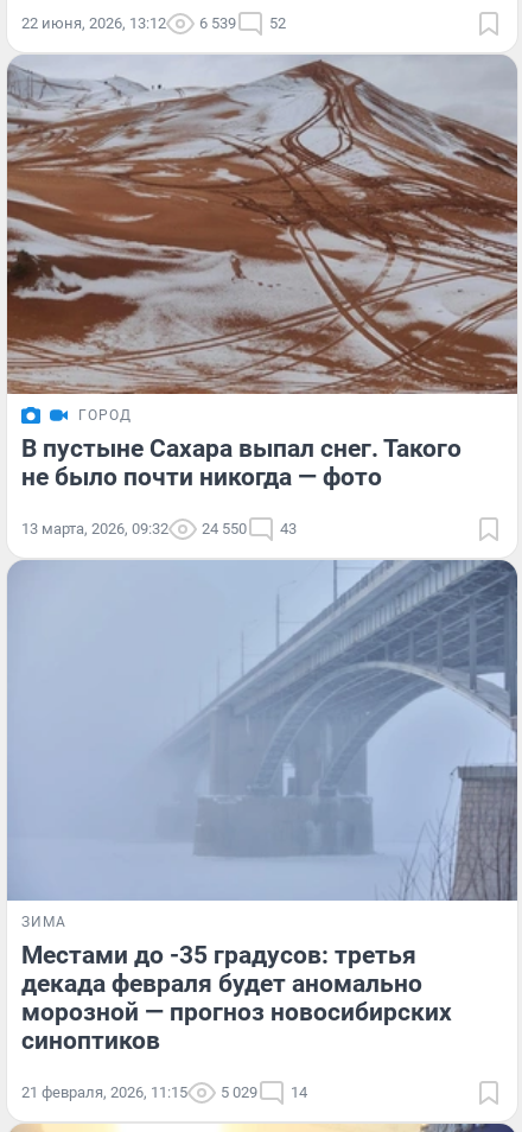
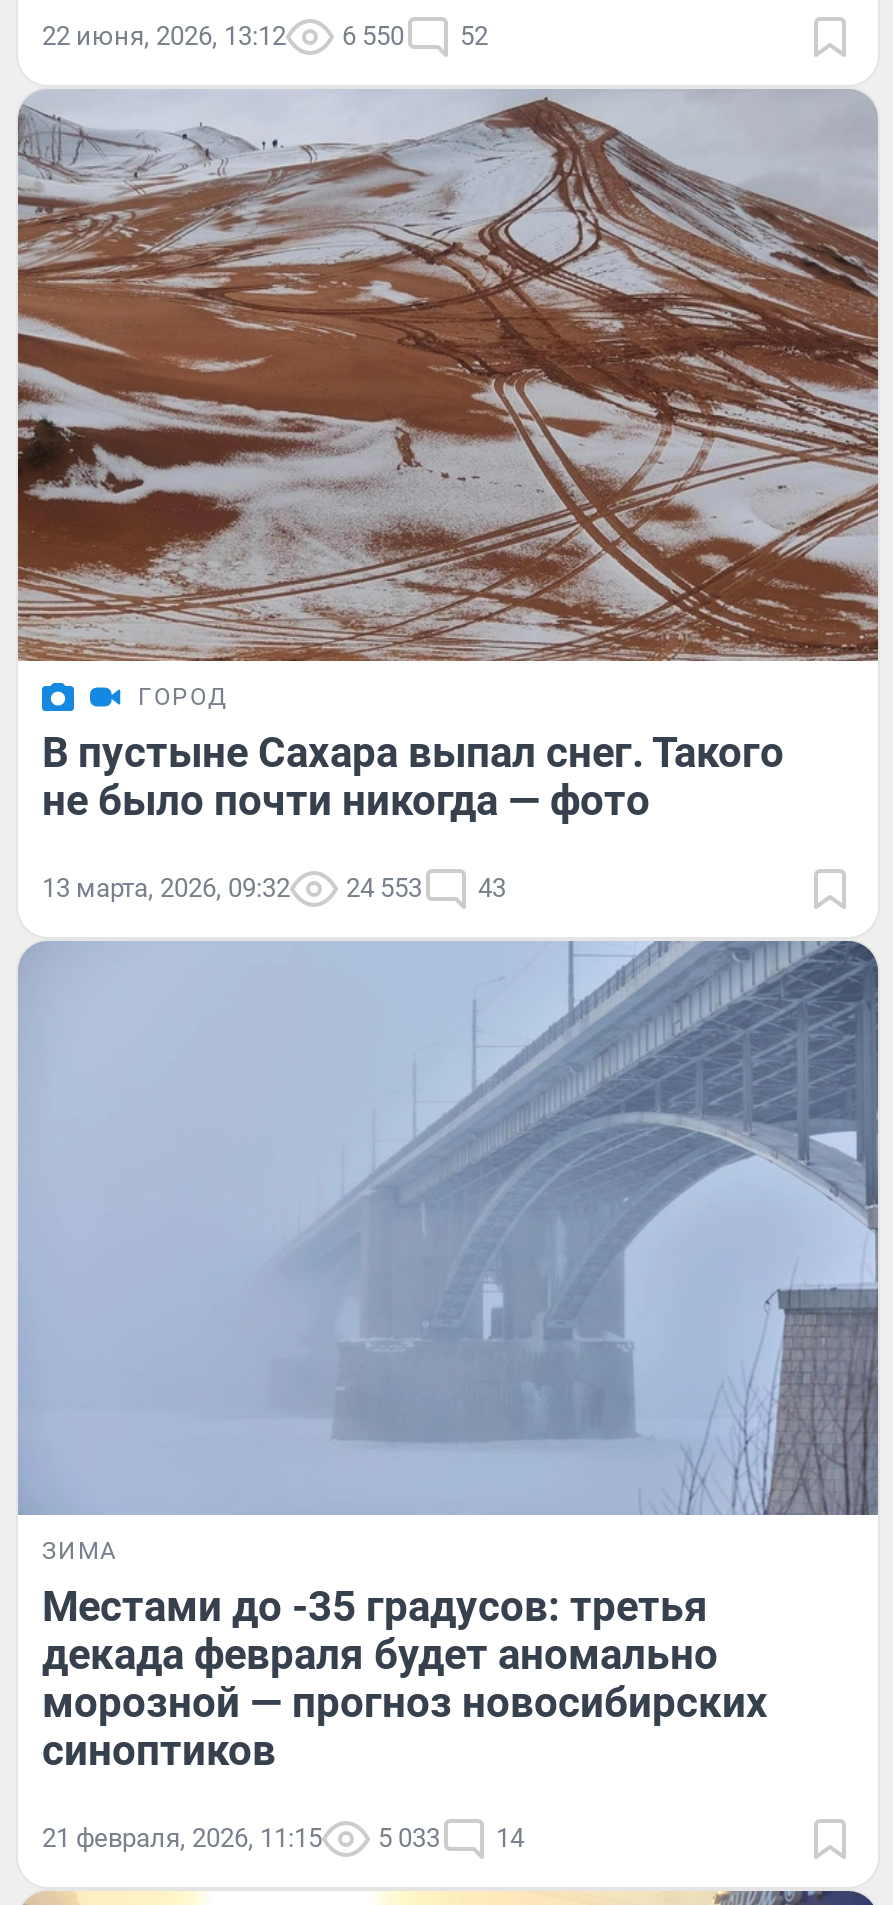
[21,14,286,32] 22 июня, 2026, 13:12 6 539 52 -> [42,20,488,50] 22 июня, 2026, 13:12 6 550 52
[21,520,297,538] 13 марта, 2026, 09:32 24 550 43 -> [42,874,506,904] 13 марта, 2026, 09:32 24 553 43
[21,1083,307,1101] 21 февраля, 2026, 11:15 5 029 14 -> [42,1823,524,1853] 21 февраля, 2026, 11:15 5 033 14

